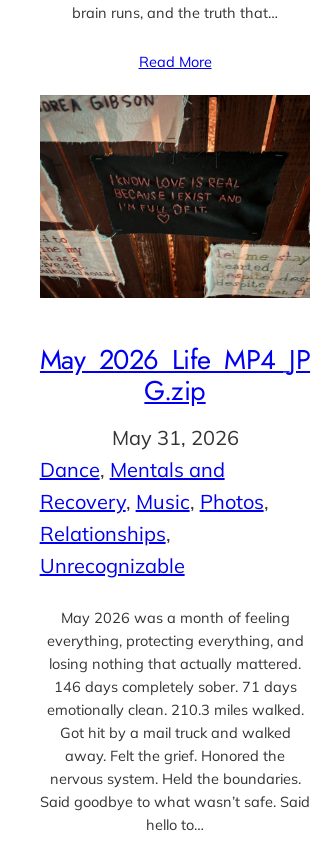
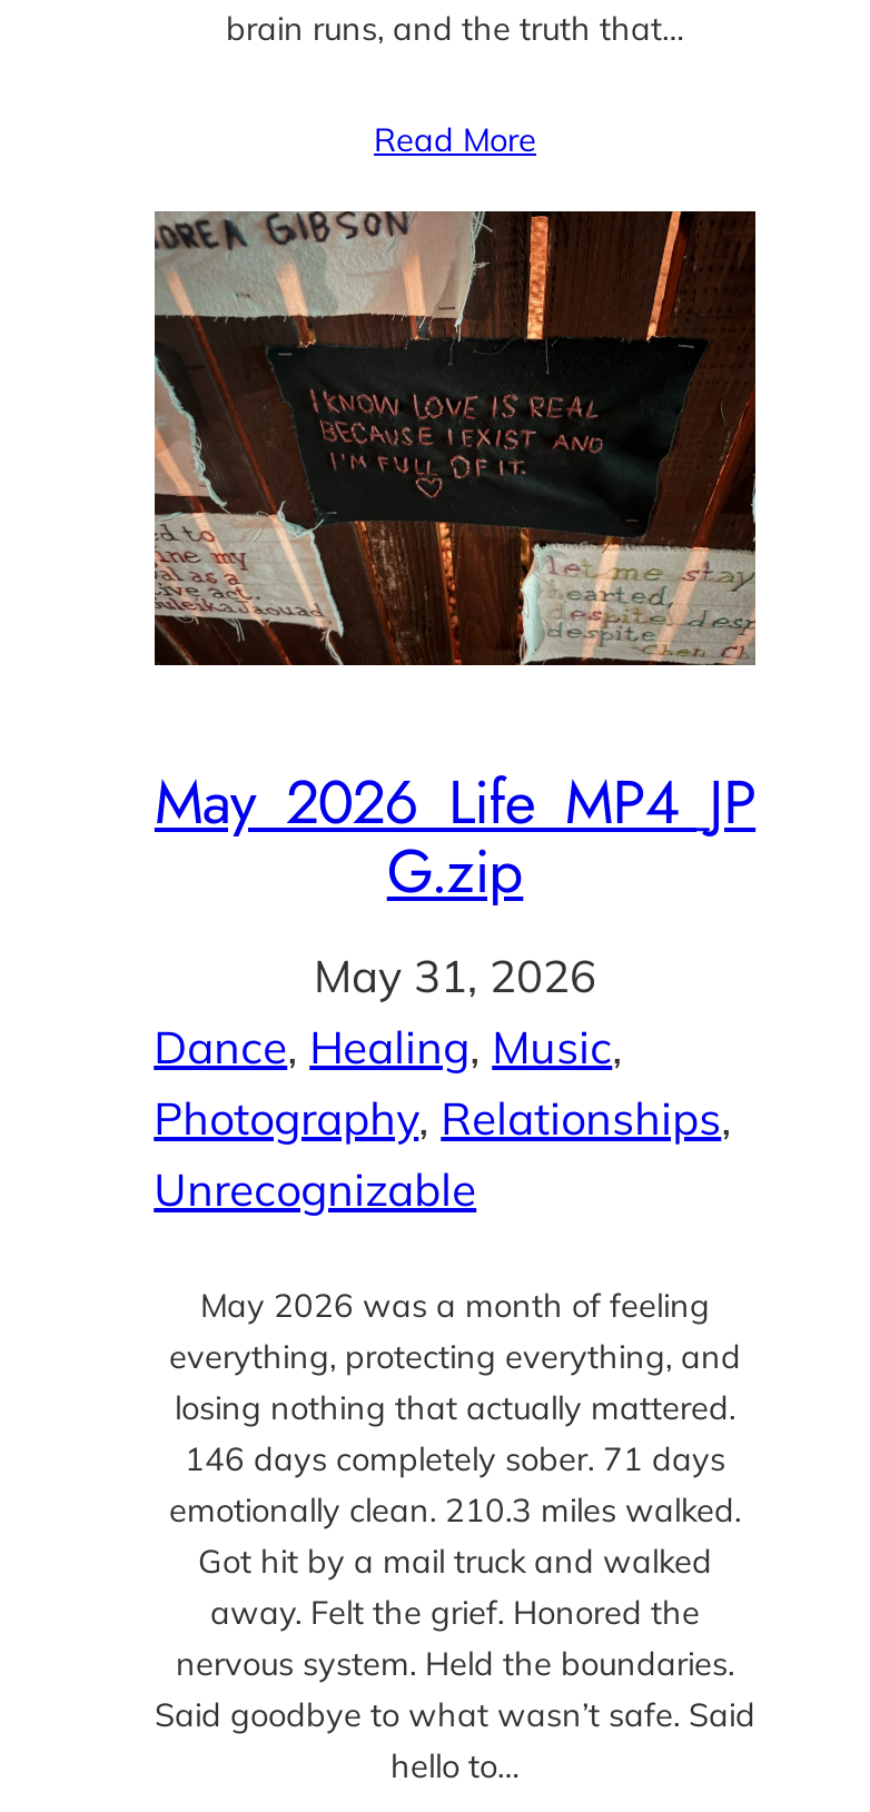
[40,457,274,546] Dance, Mentals and | Recovery, Music, Photos , | Relationships , -> [154,1017,743,1144] Dance, Healing, Music , | Photography, Relationships ,

